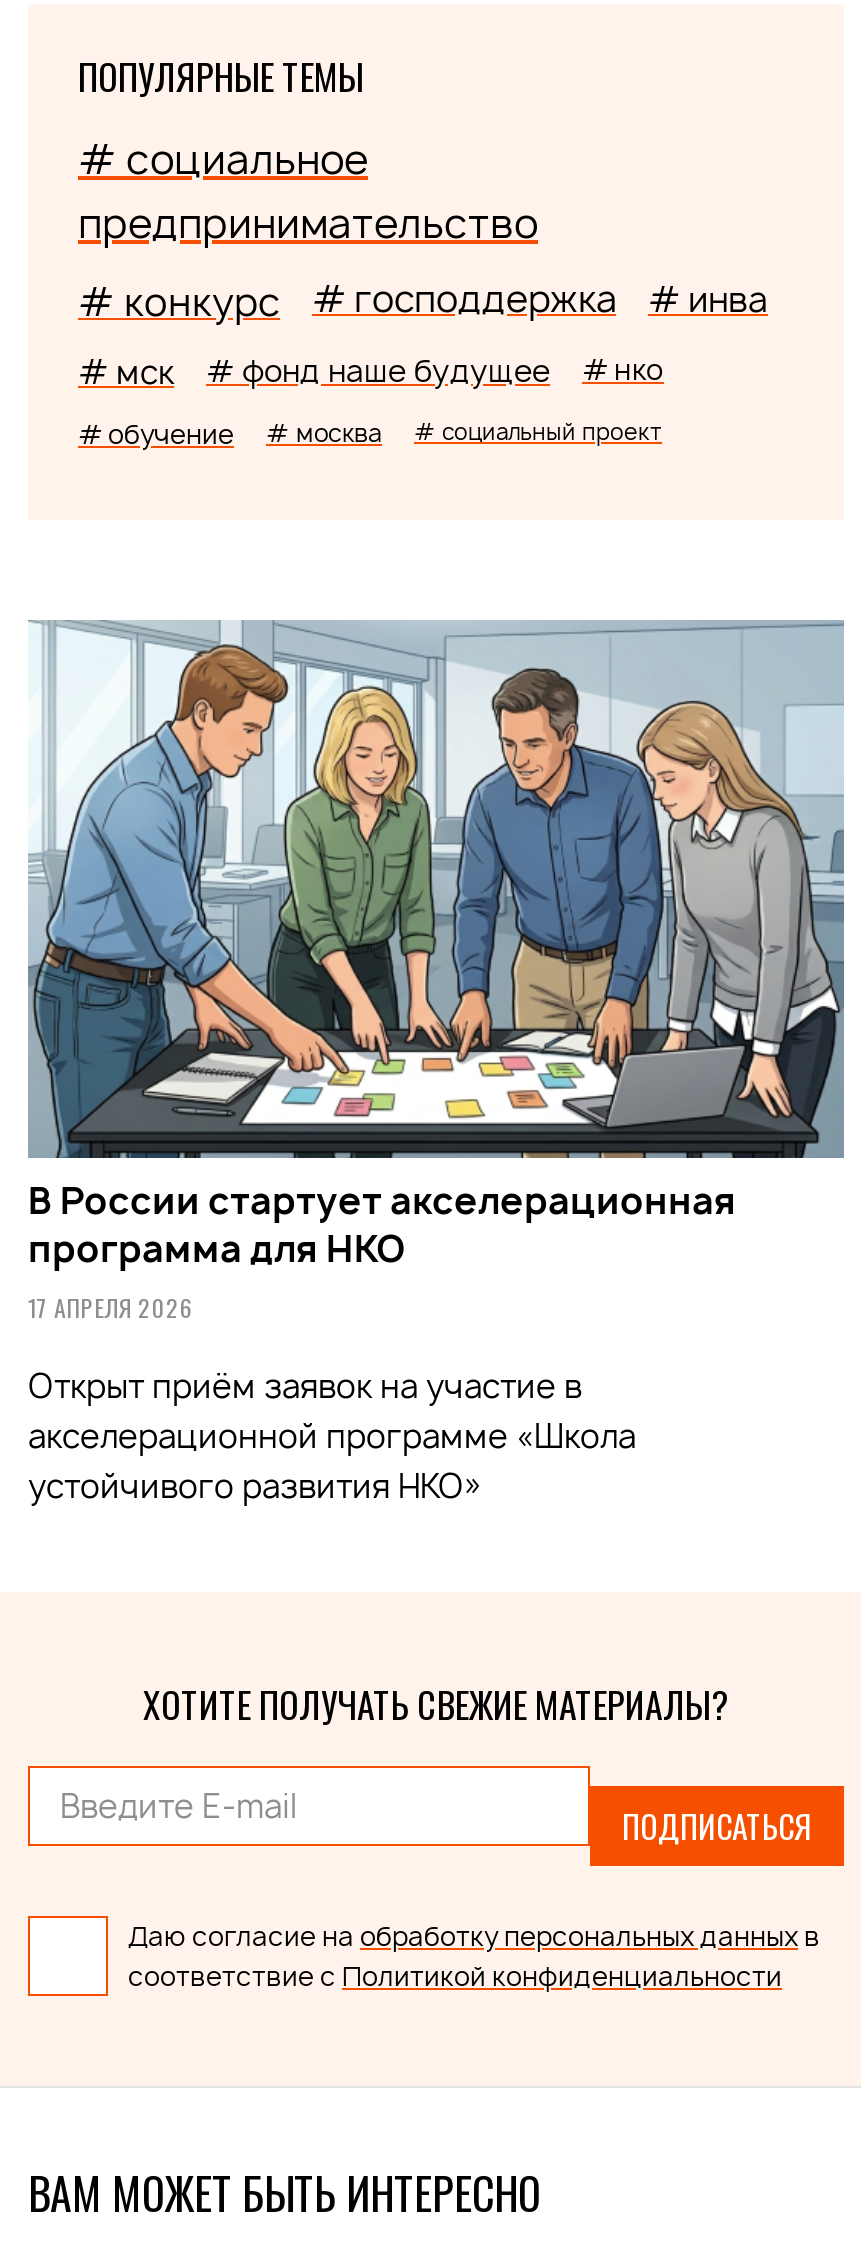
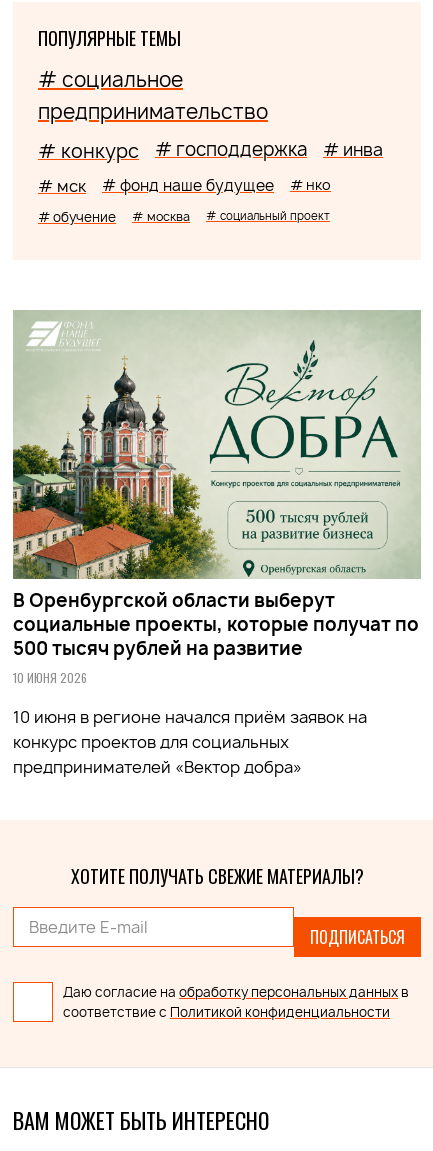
[28,622,844,1325] [image] | В России стартует акселерационная | программа для НКО | 17 АПРЕЛЯ 2026 -> [12,310,421,686] [image] | В Оренбургской области выберут | социальные проекты, которые получат по | 500 тысяч рублей на развитие | 10 ИЮНЯ 2026
[28,1365,636,1509] Открыт приём заявок на участие в | акселерационной программе «Школа | устойчивого развития НКО» -> [13,706,367,778] 10 июня в регионе начался приём заявок на | конкурс проектов для социальных | предпринимателей «Вектор добра»

